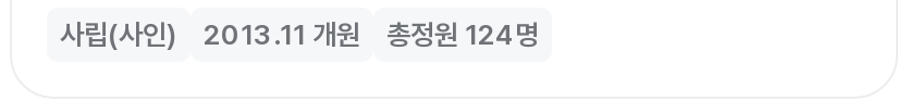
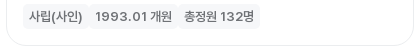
[204,19,539,51] 2013.11 개원 | 총정원 124명 -> [95,9,254,24] 1993.01 개원 | 총정원 132명

